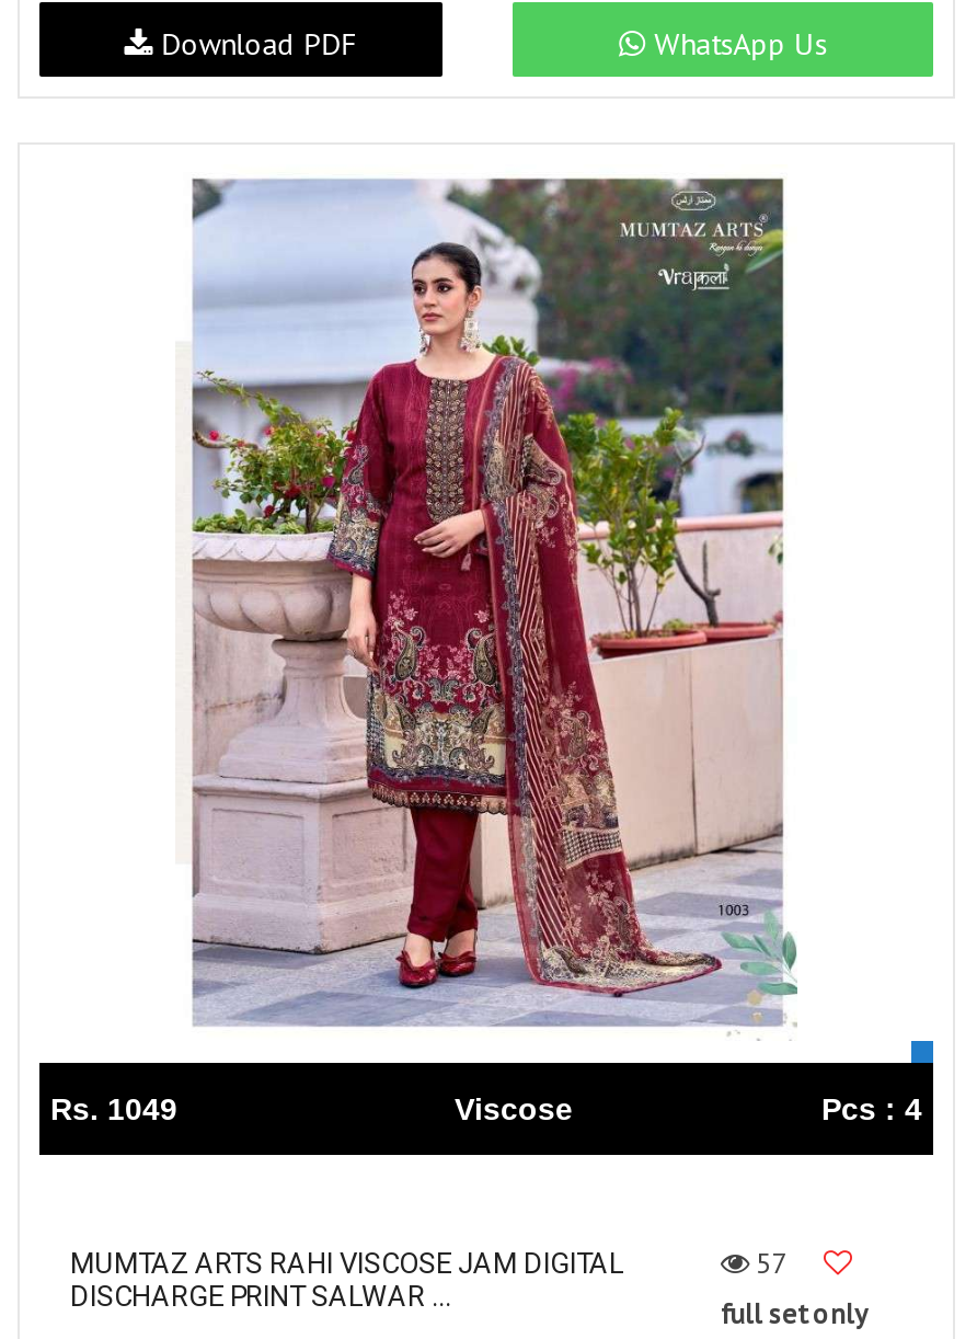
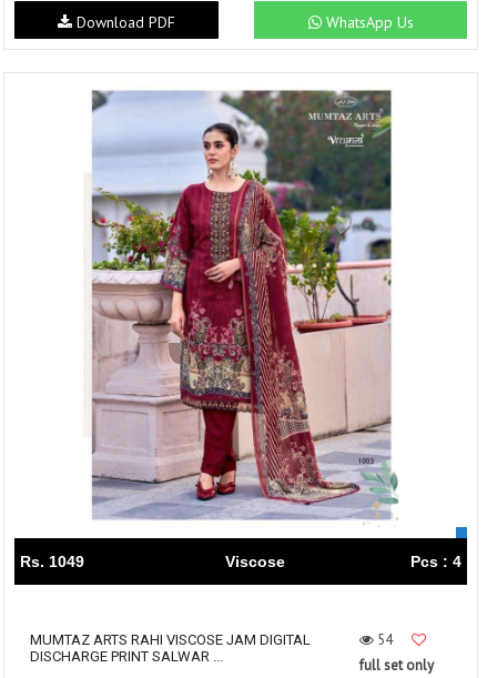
[756,1245,786,1282] 57 -> [377,630,393,649] 54

